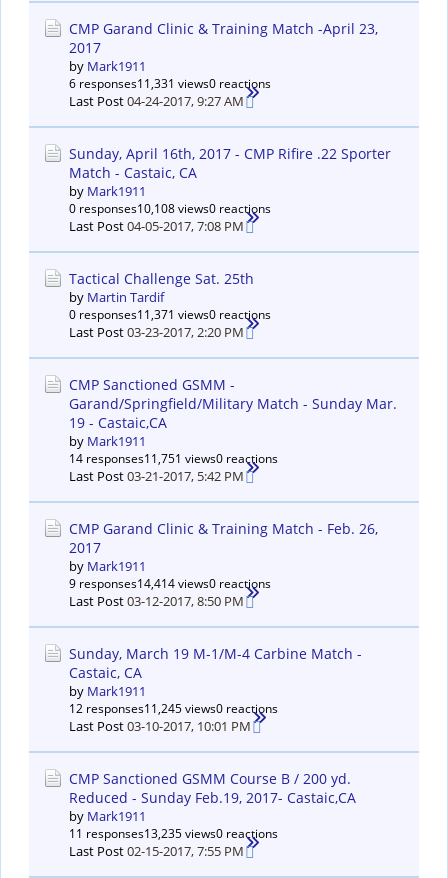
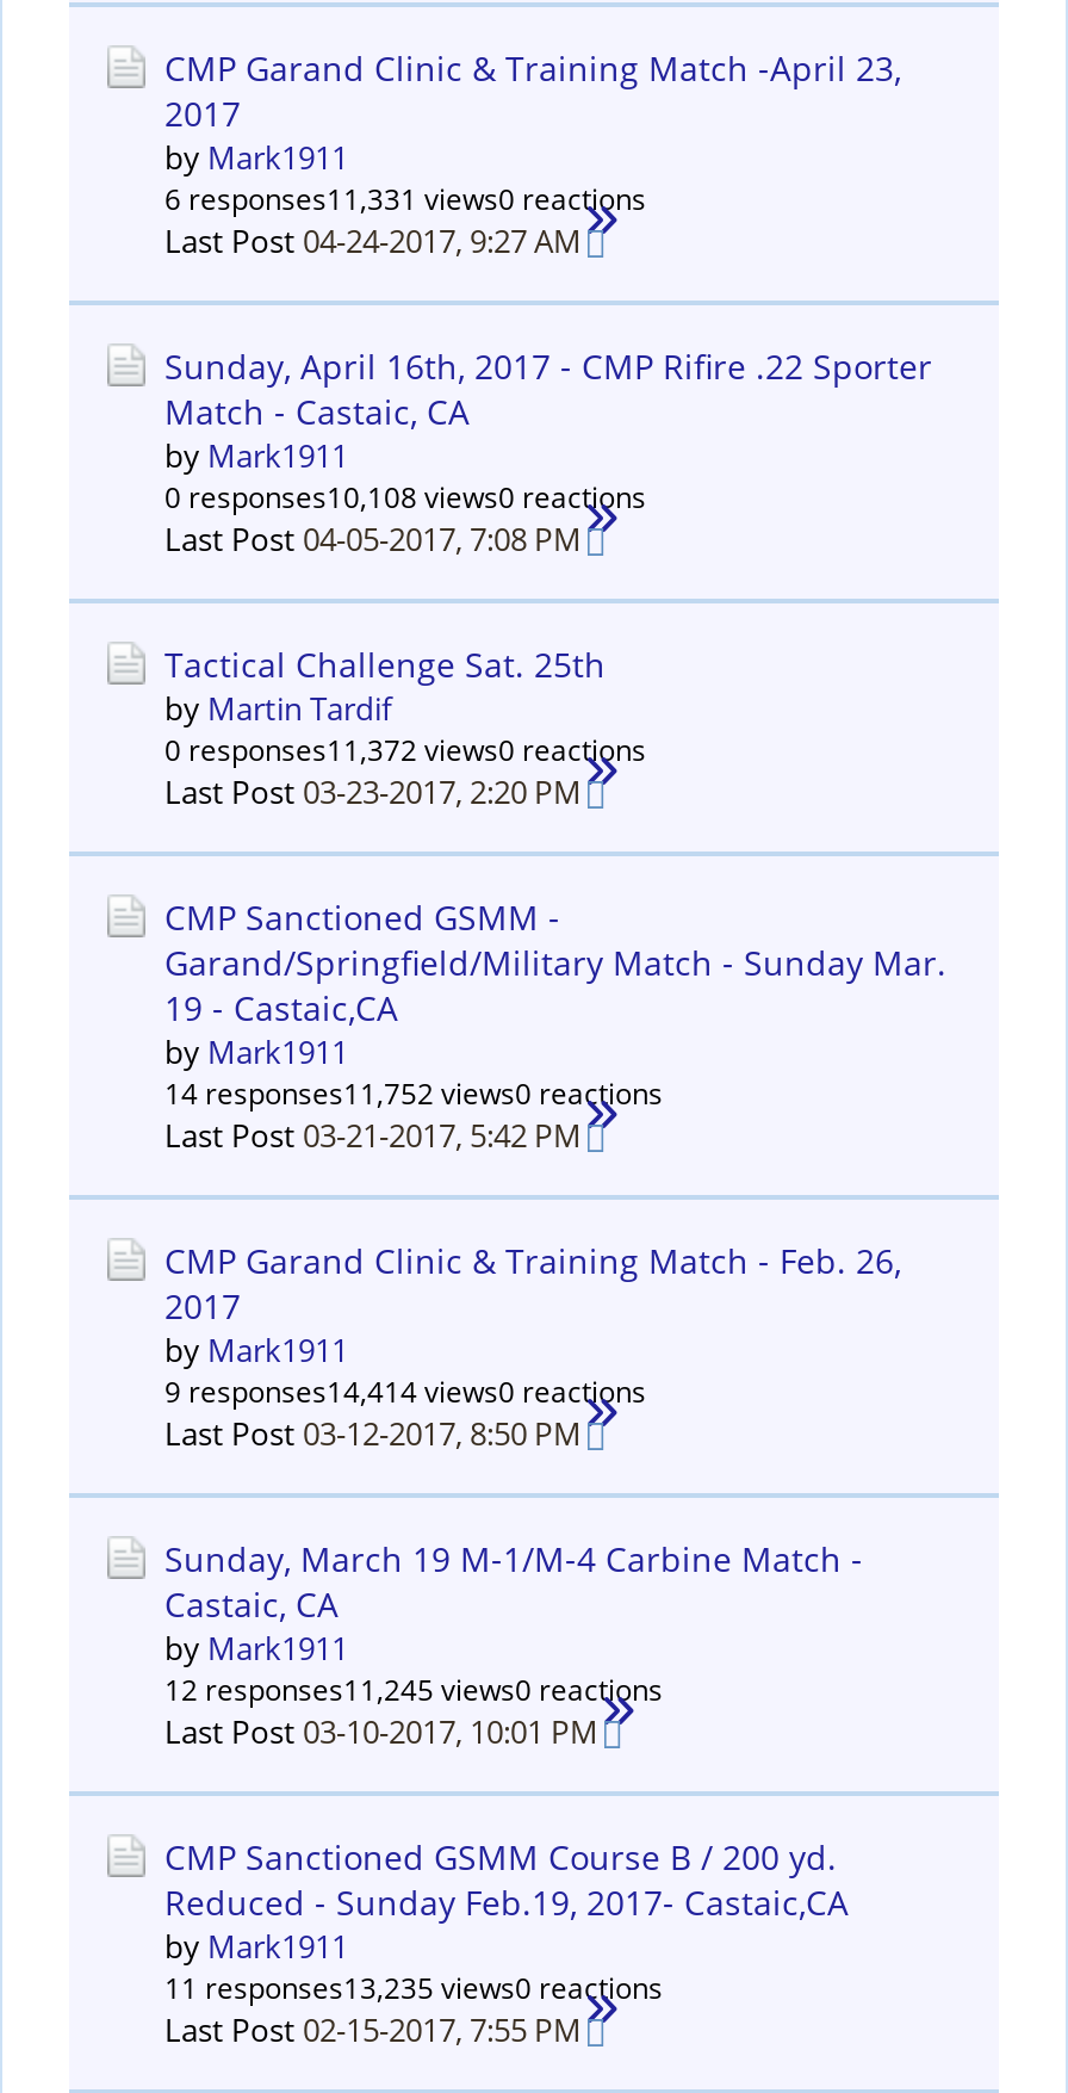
[69,306,271,323] 0 responses11,371 views0 reactions -> [164,730,646,770] 0 responses11,372 views0 reactions
[69,450,278,467] 14 responses11,751 views0 reactions -> [164,1073,663,1114] 14 responses11,752 views0 reactions

